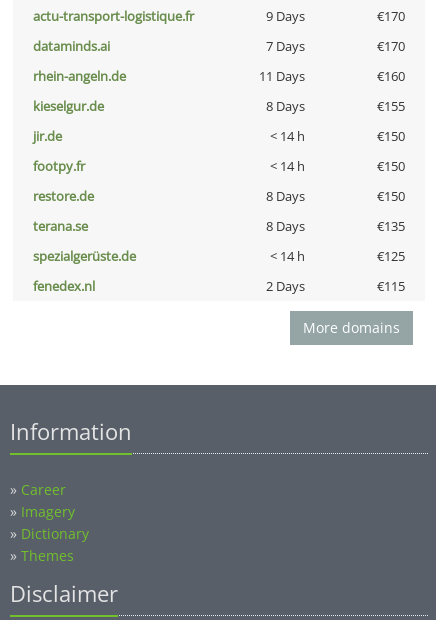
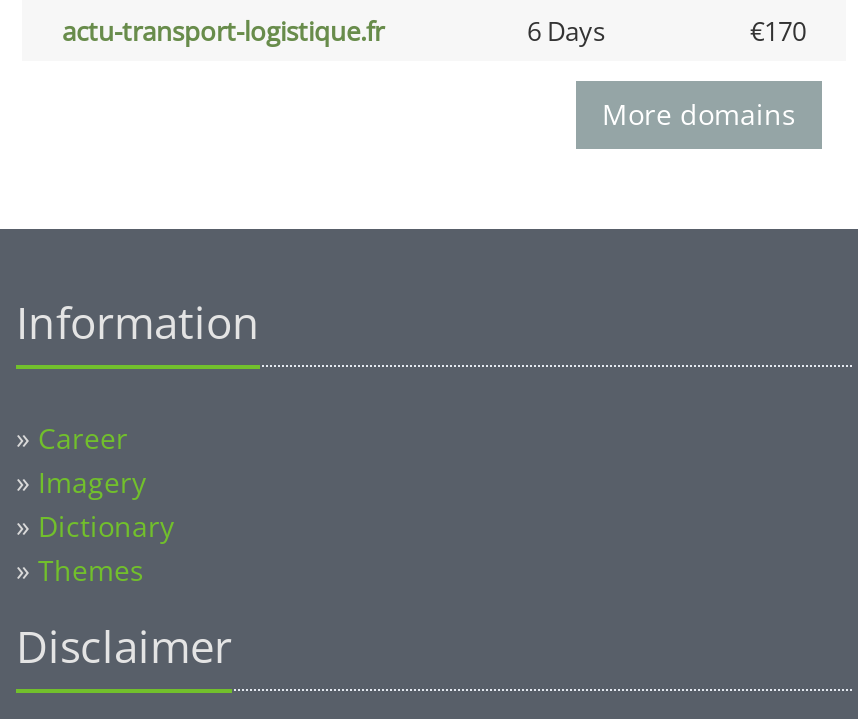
[265,7,304,25] 9 Days -> [527,13,605,49] 6 Days
[33,37,405,295] dataminds.ai | 7 Days | €170 | rhein-angeln.de | 11 Days | €160 | kieselgur.de | 8 Days | €155 | jir.de | < 14 h | €150 | footpy.fr | < 14 h | €150 | restore.de | 8 Days | €150 | terana.se | 8 Days | €135 | spezialgerüste.de | < 14 h | €125 | fenedex.nl | 2 Days | €115 -> none

